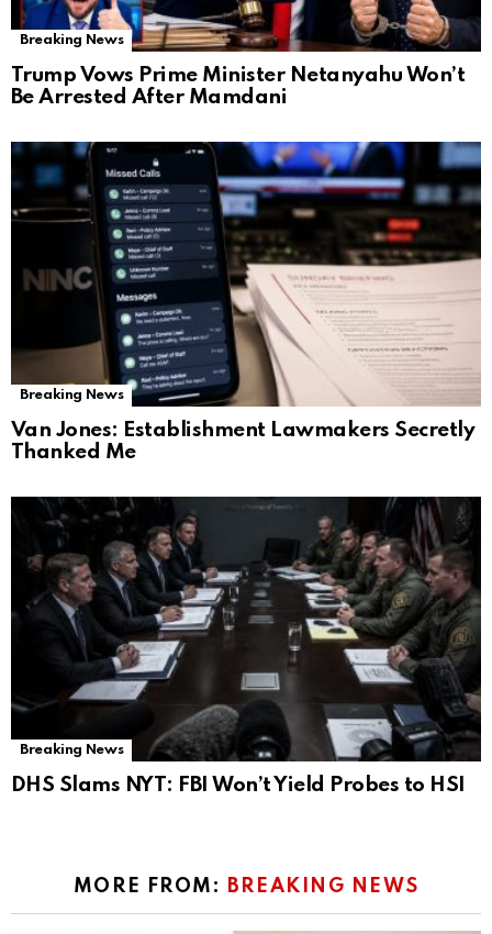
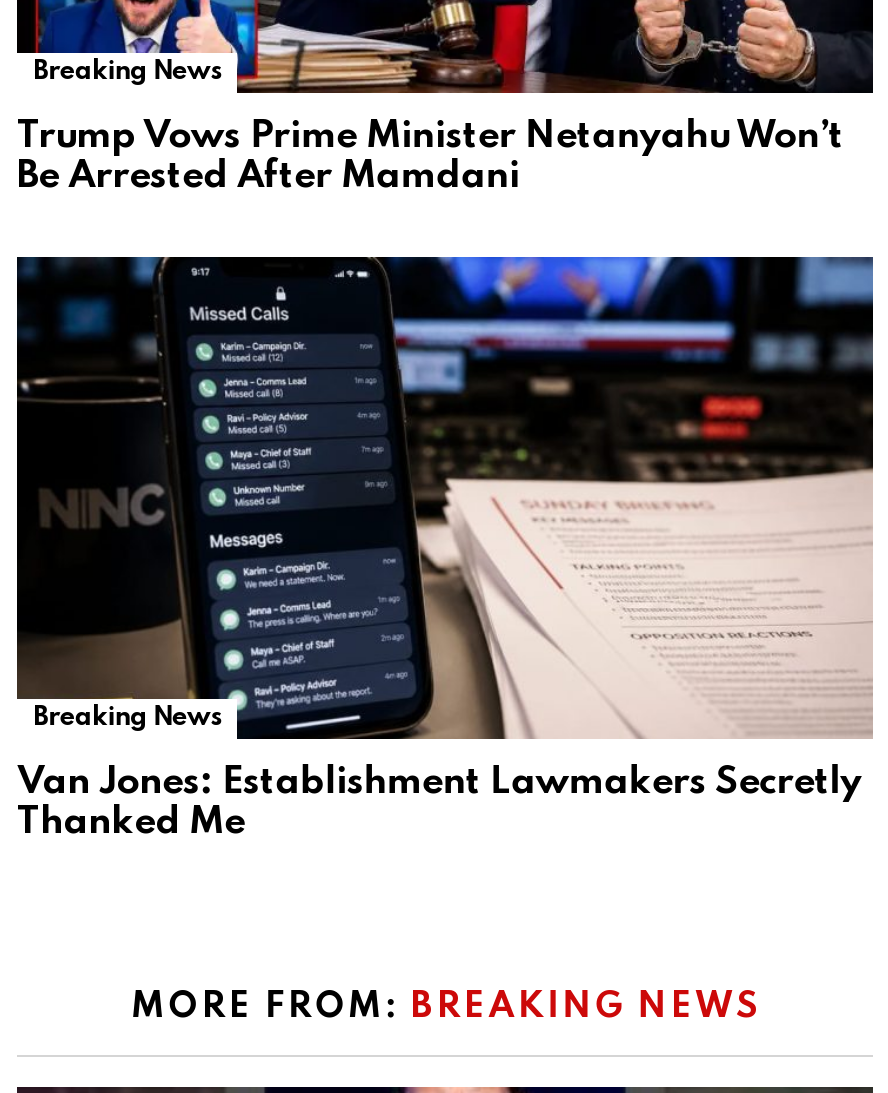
[11,496,481,795] [image] | Breaking News | DHS Slams NYT: FBI Won’t Yield Probes to HSI -> none

